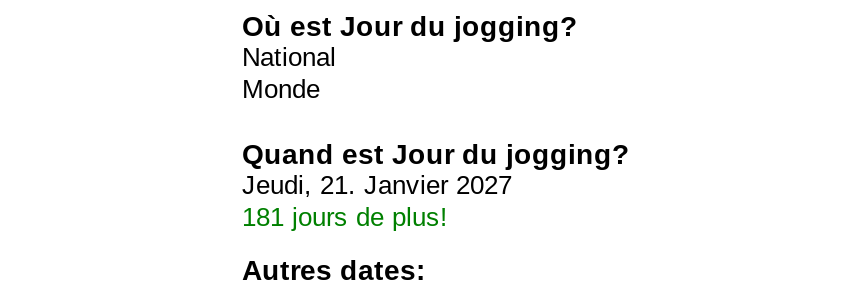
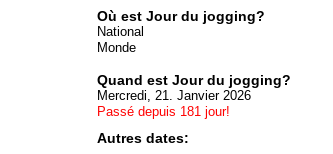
[242,170,512,232] Jeudi, 21. Janvier 2027 | 181 jours de plus! -> [97,88,251,119] Mercredi, 21. Janvier 2026 | Passé depuis 181 jour!

